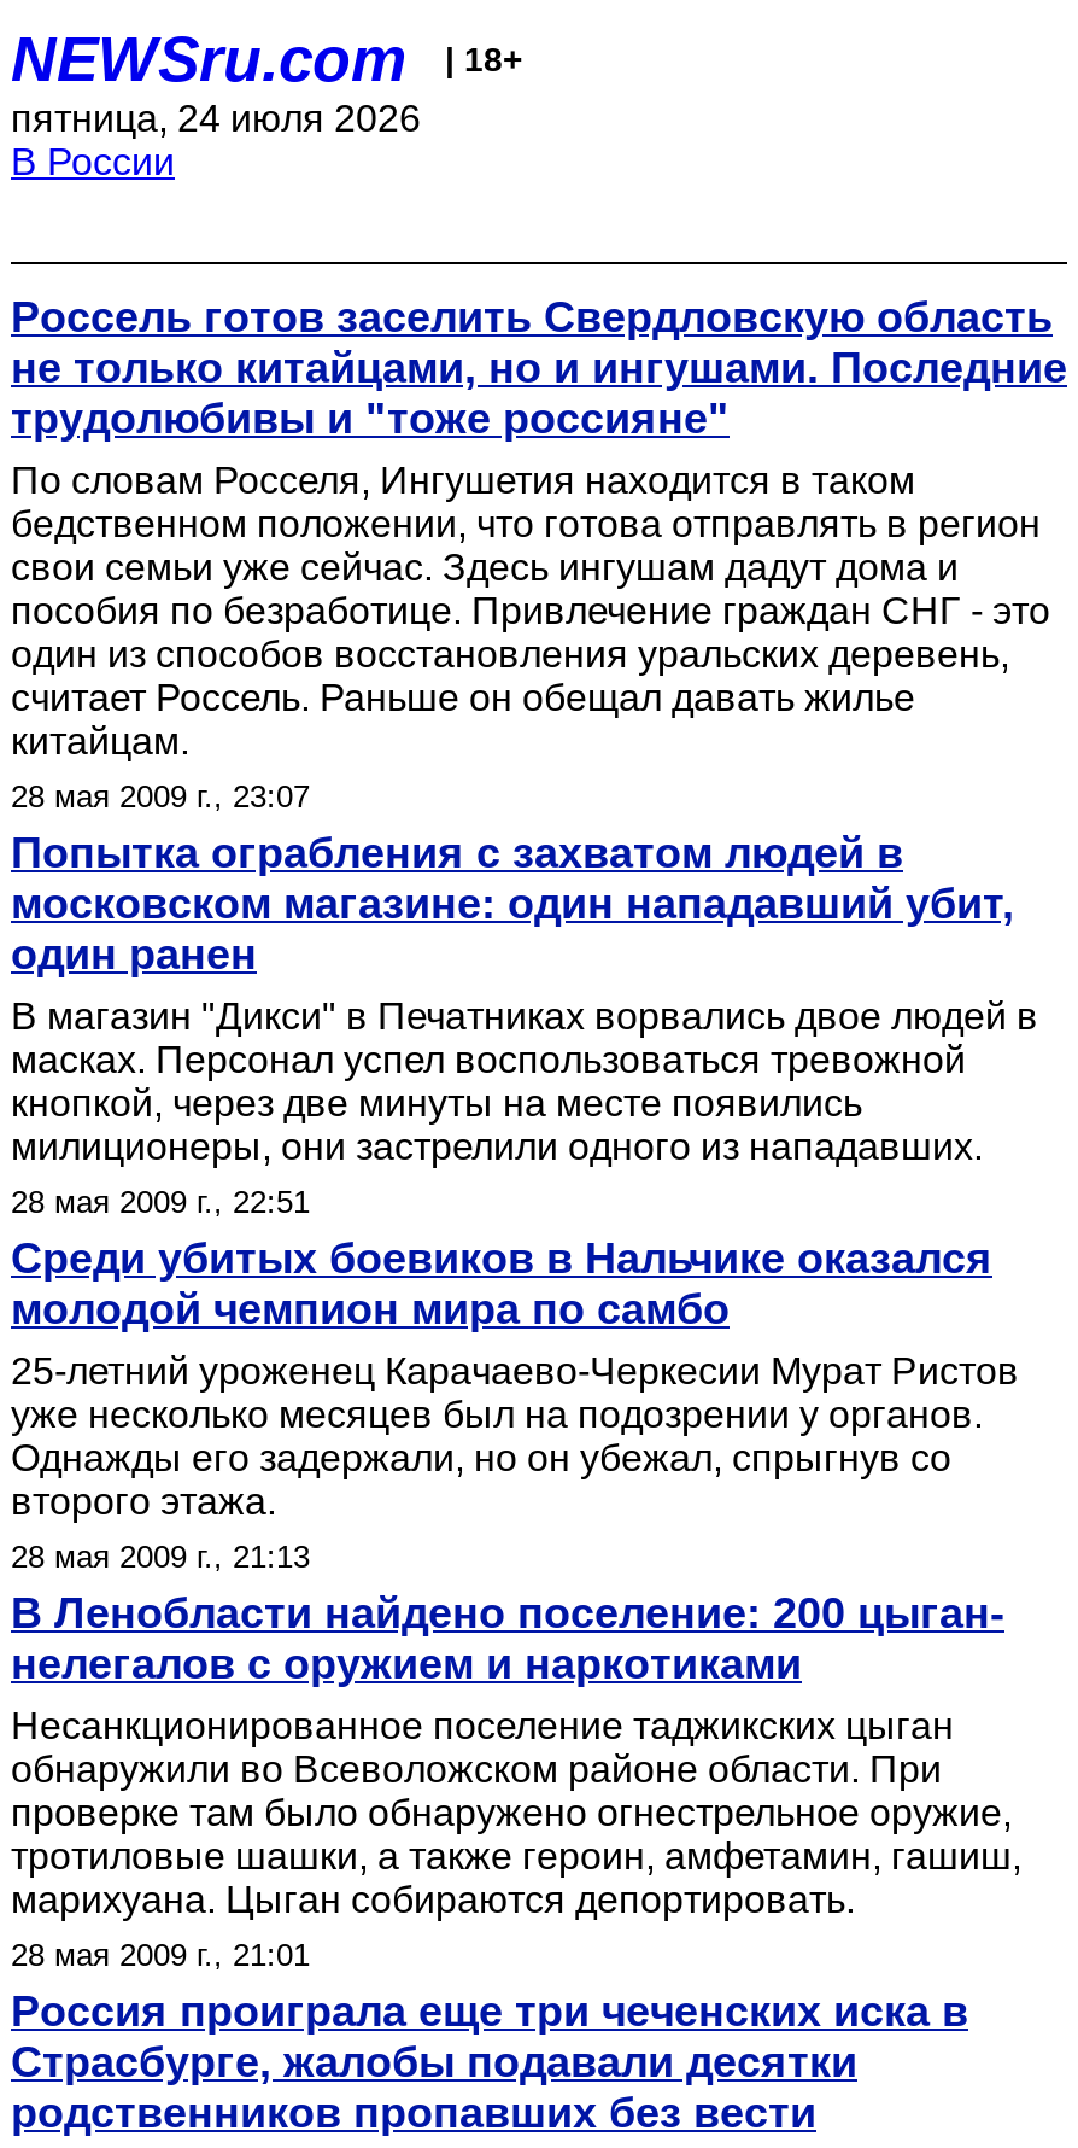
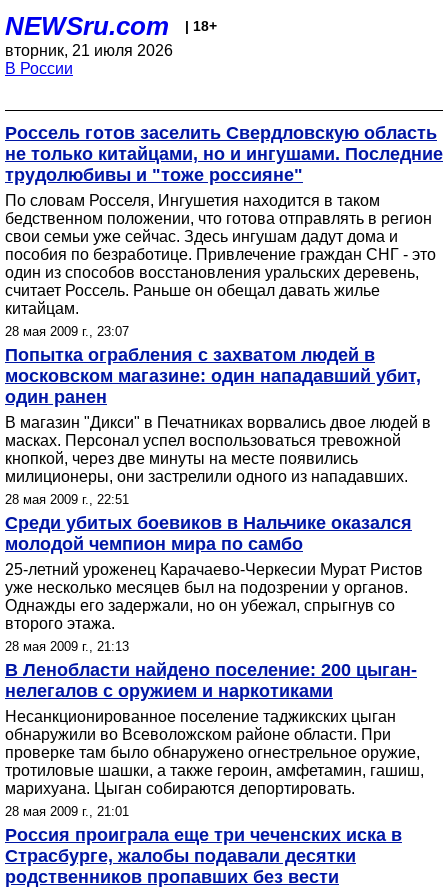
[11,98,421,139] пятница, 24 июля 2026 -> [5,42,173,59] вторник, 21 июля 2026

